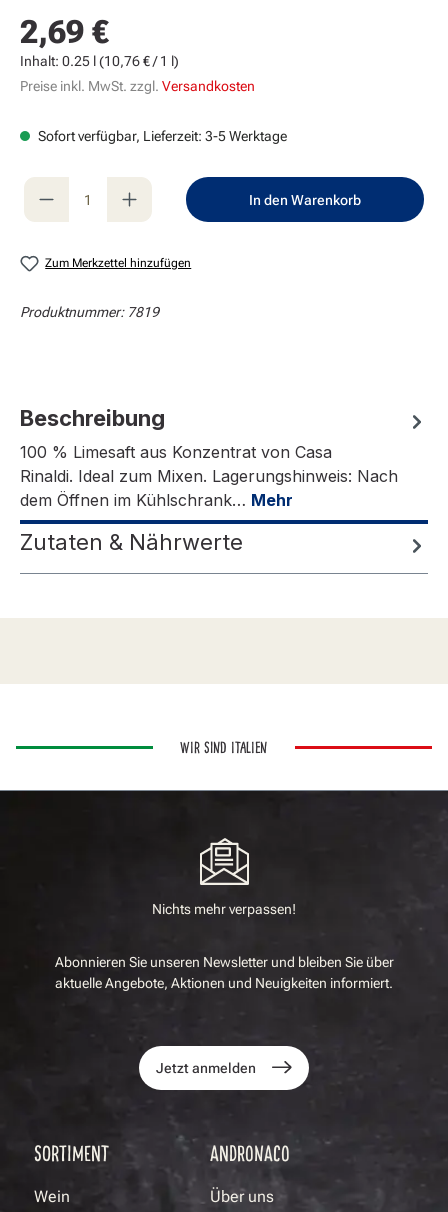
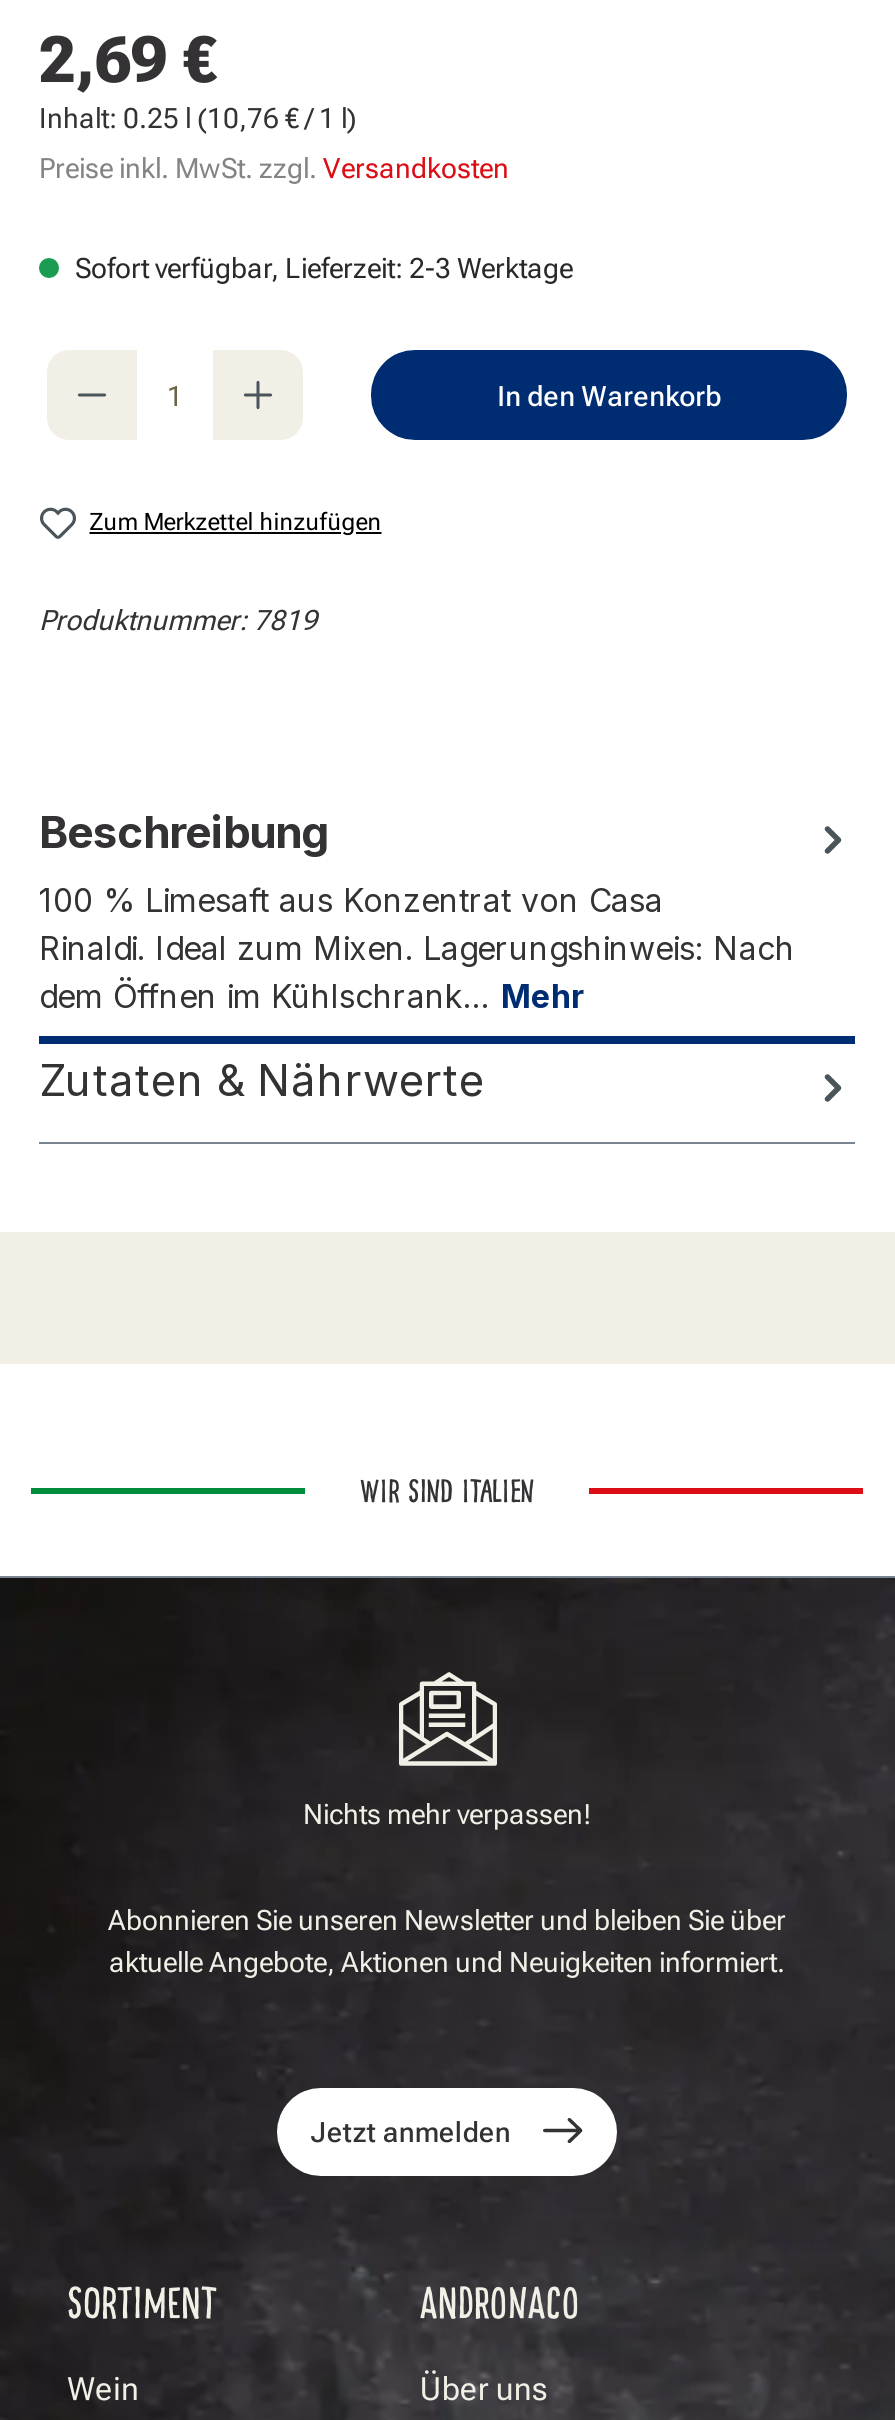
[35,128,287,144] Sofort verfügbar, Lieferzeit: 3-5 Werktage -> [69,252,573,284] Sofort verfügbar, Lieferzeit: 2-3 Werktage

